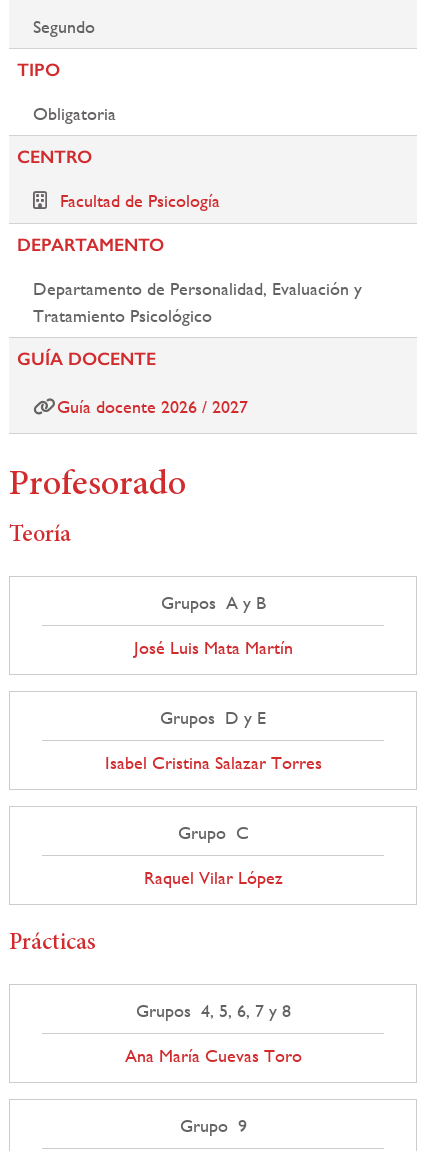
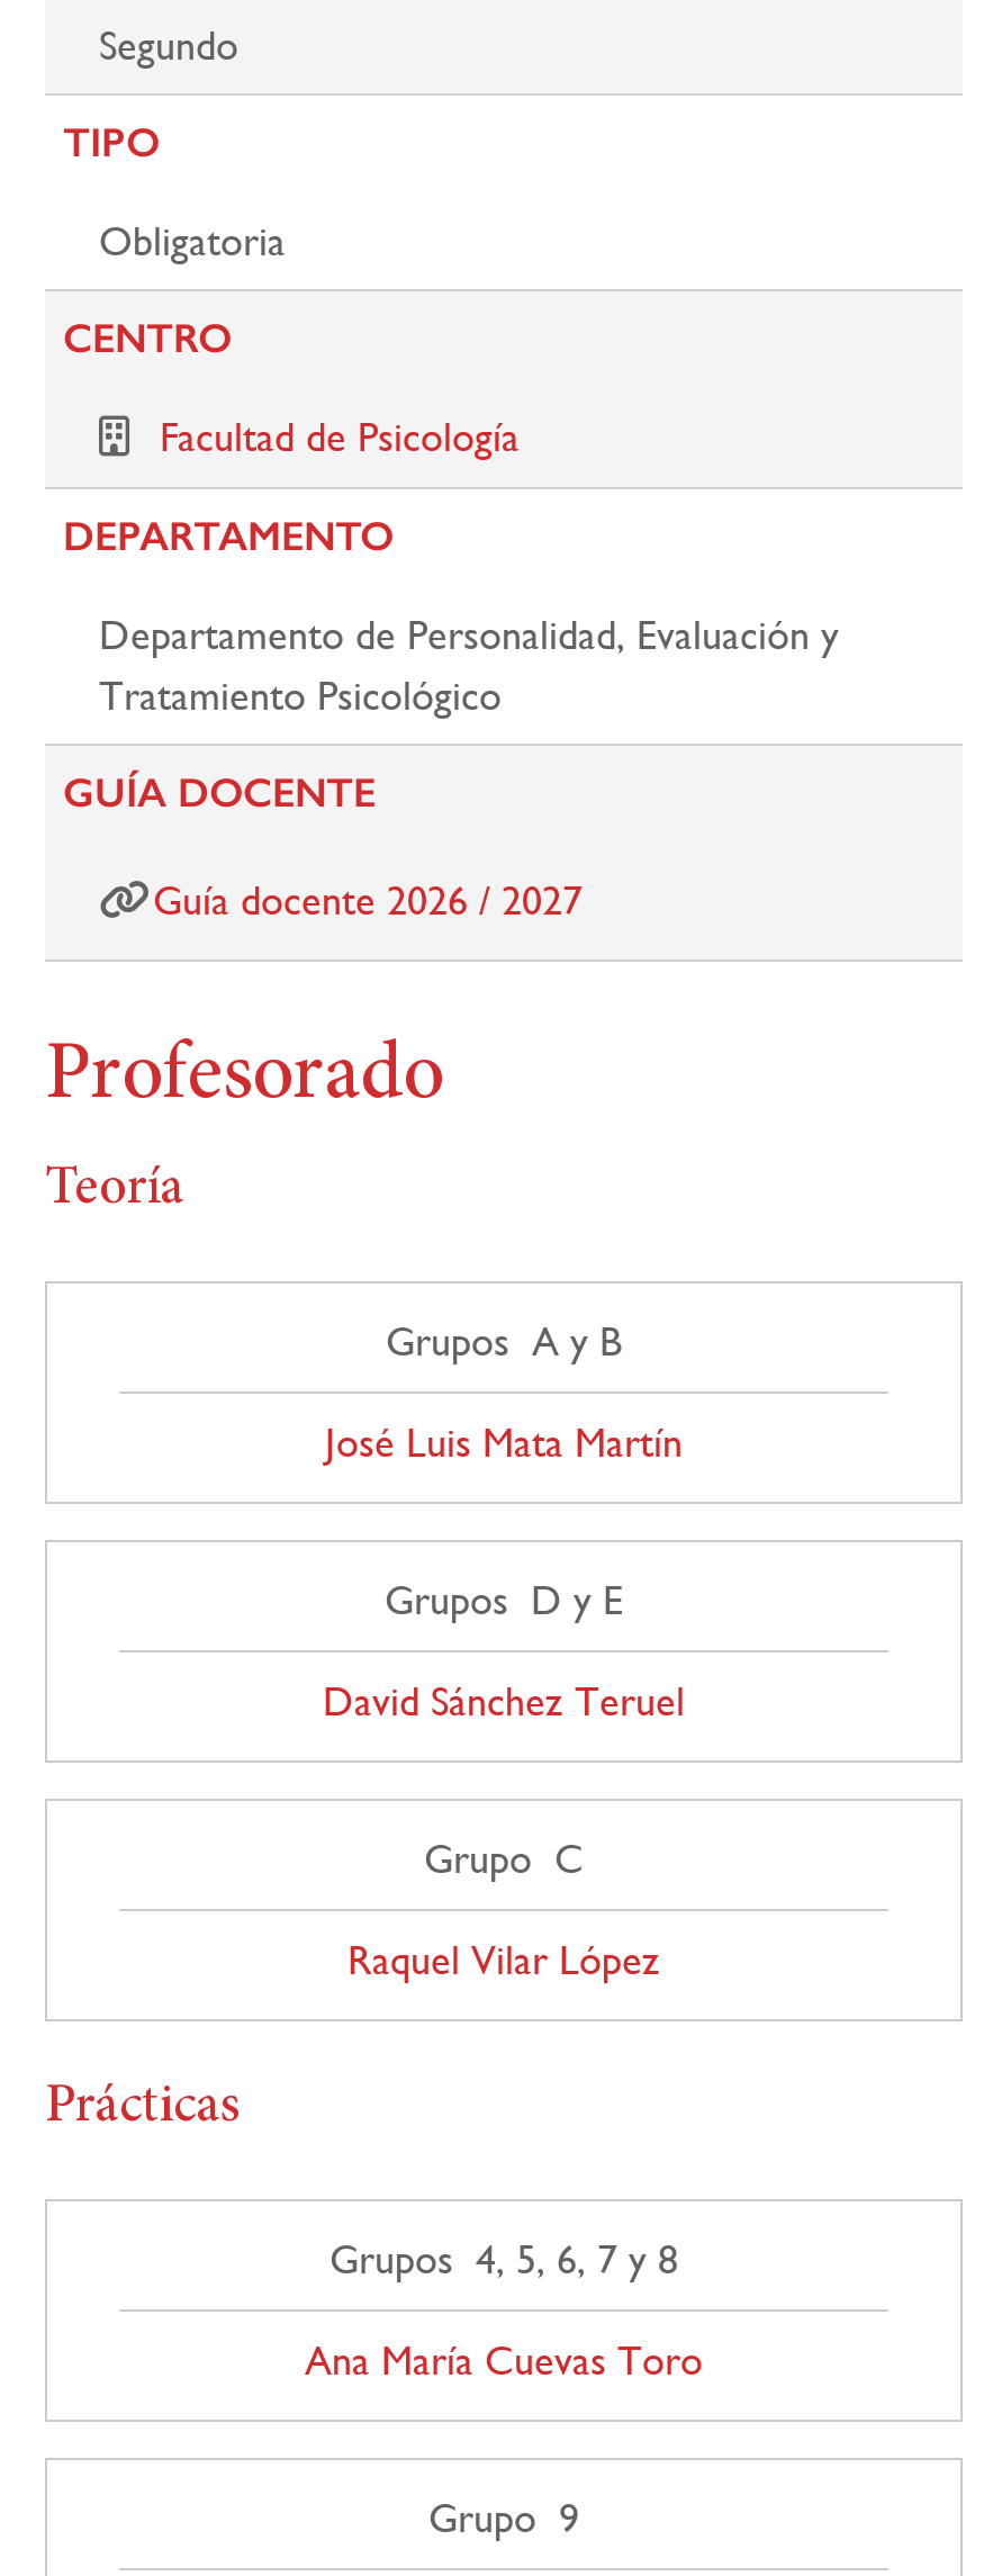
[104,752,321,773] Isabel Cristina Salazar Torres -> [323,1677,685,1724] David Sánchez Teruel

